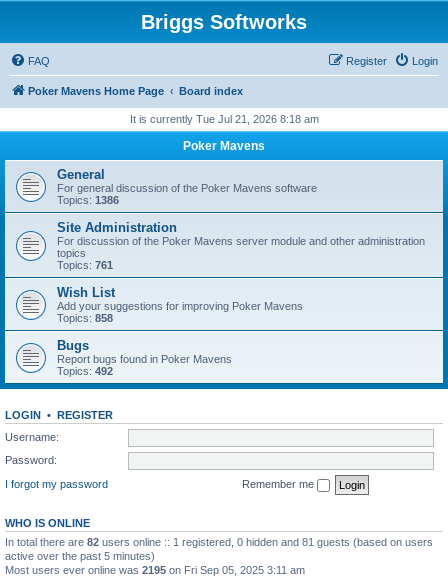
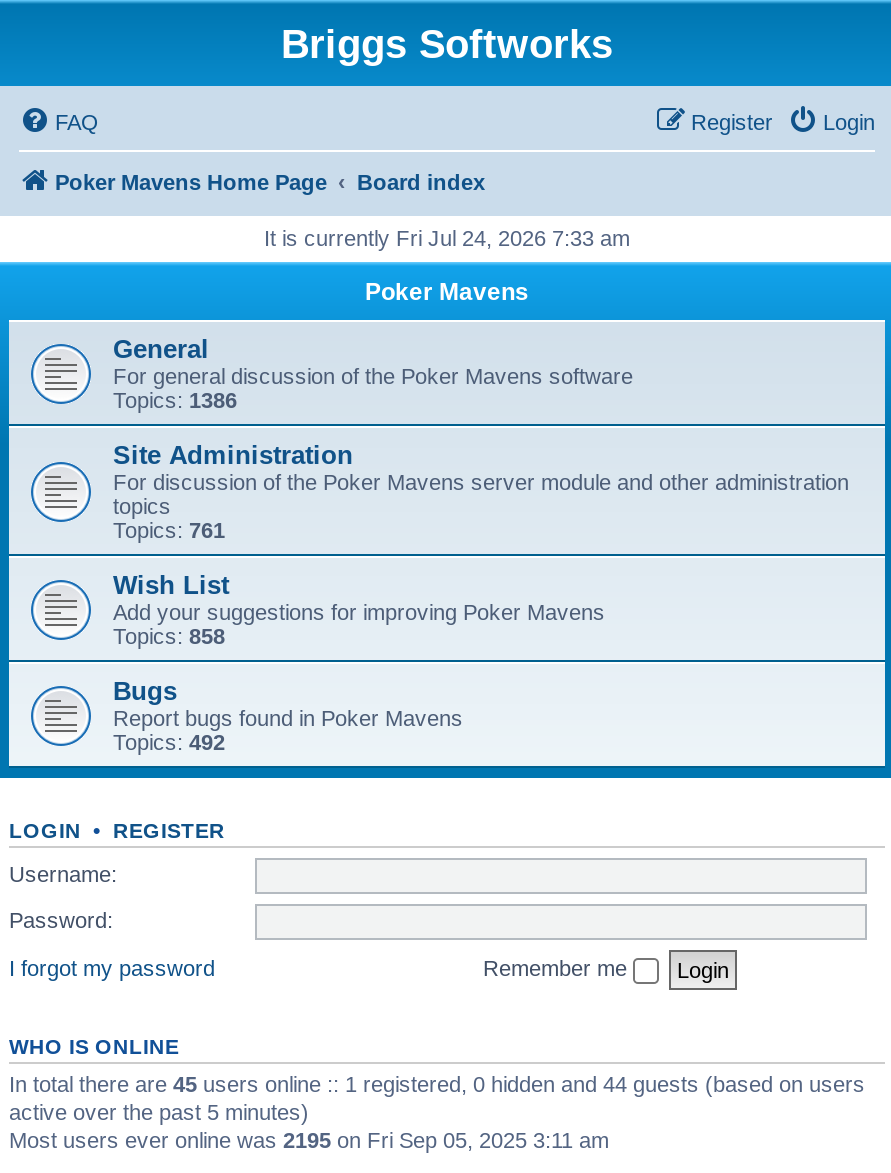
[129,113,318,125] It is currently Tue Jul 21, 2026 8:18 am -> [264,226,630,250] It is currently Fri Jul 24, 2026 7:33 am
[5,535,433,547] In total there are 82 users online :: 1 registered, 0 hidden and 81 guests (based on users -> [9,1071,865,1095] In total there are 45 users online :: 1 registered, 0 hidden and 44 guests (based on users

